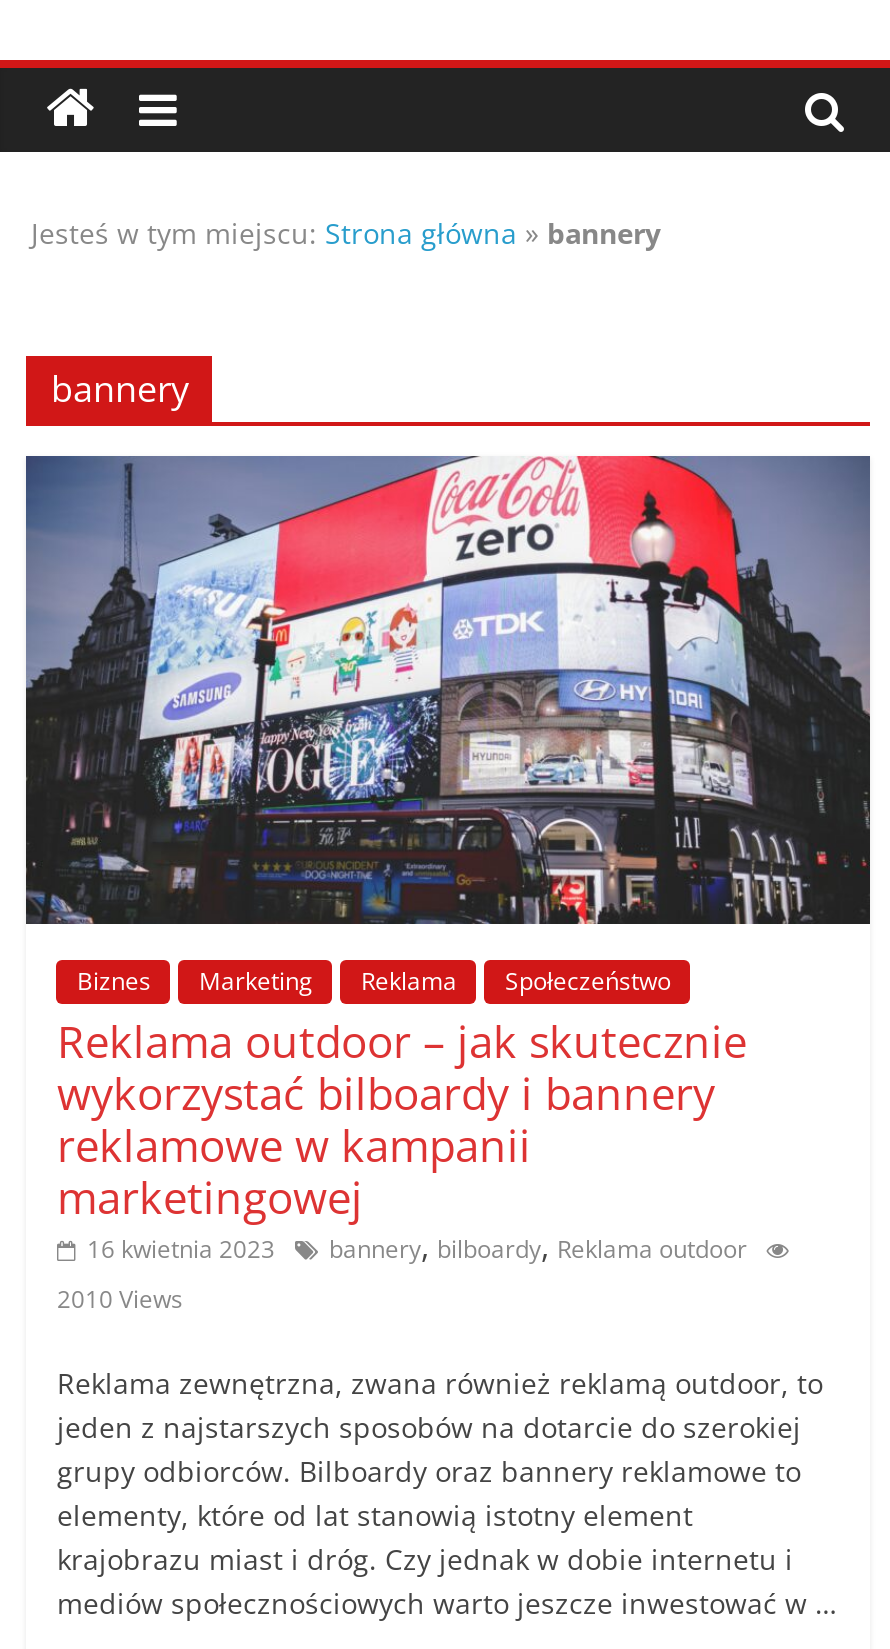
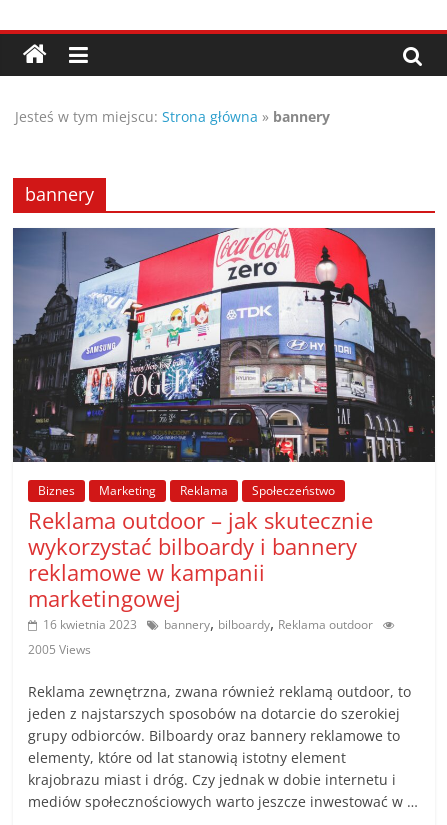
[57,1282,183,1316] 2010 Views -> [28,641,91,658] 2005 Views

